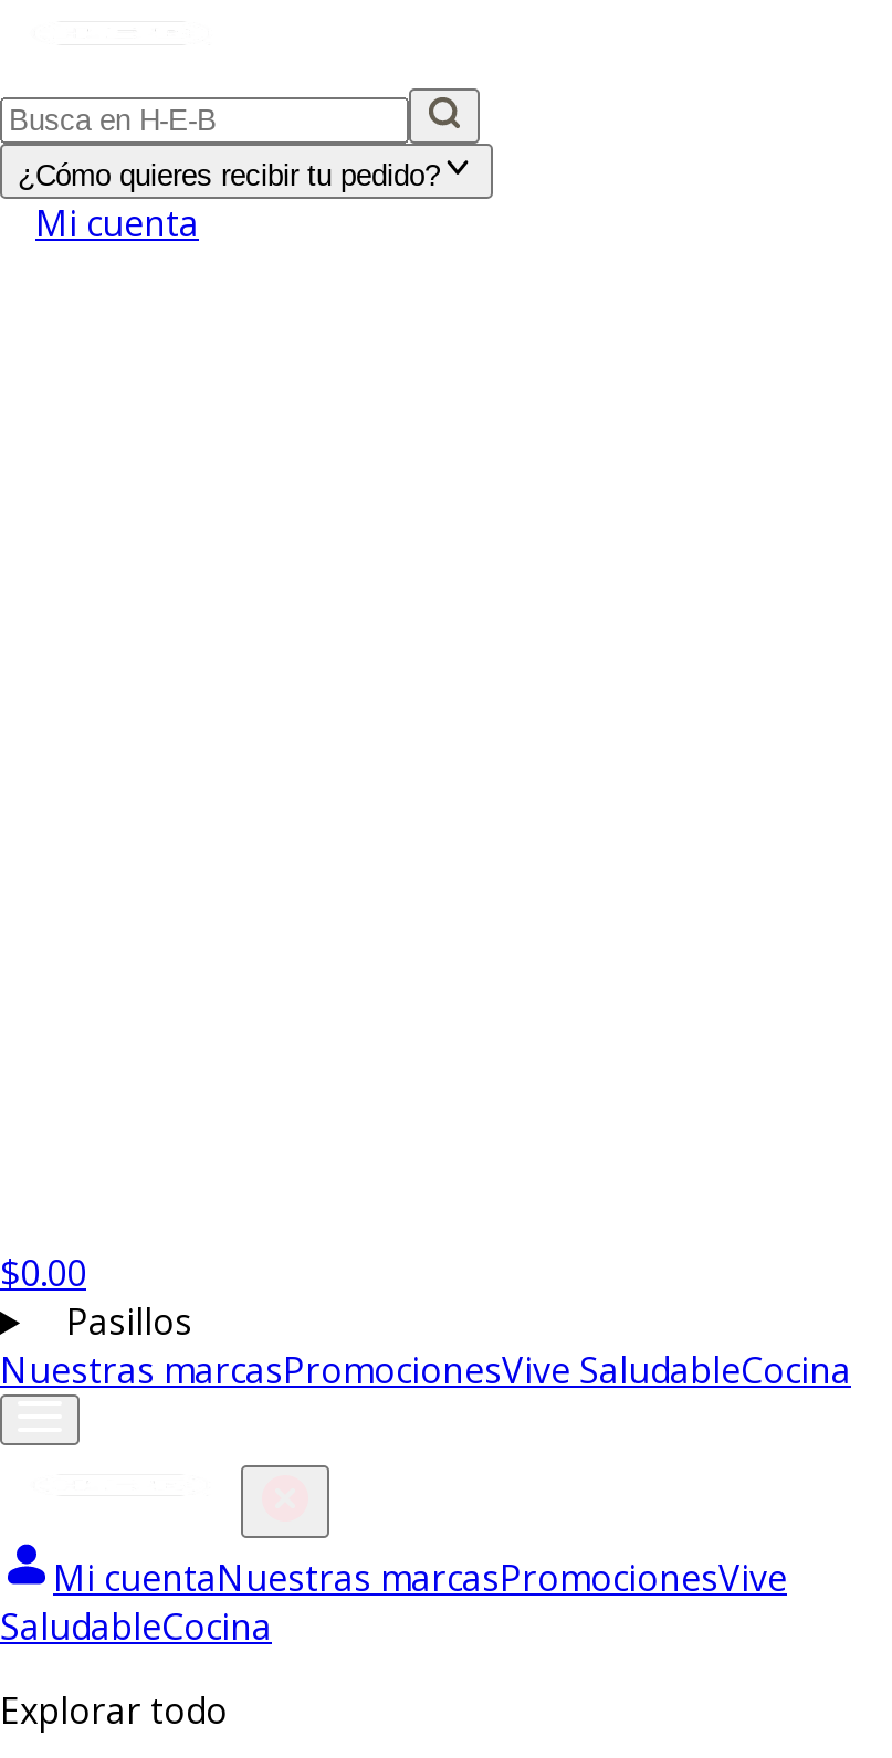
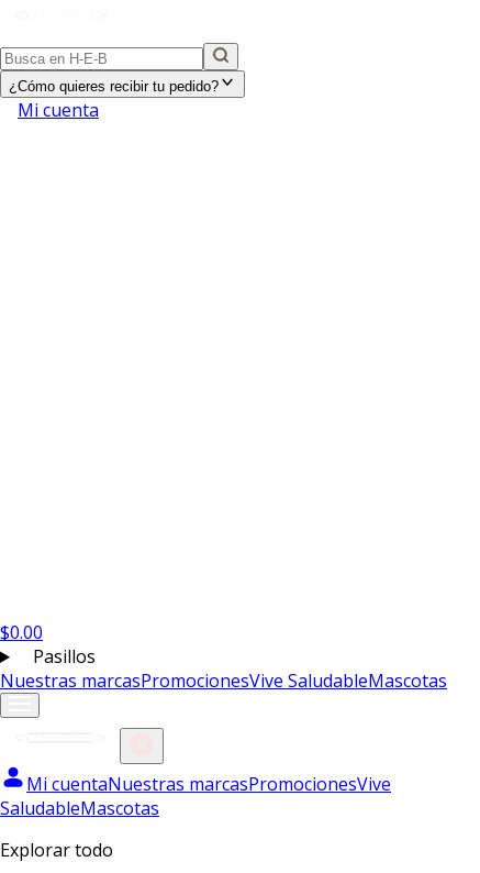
[0,1346,851,1394] Nuestras marcasPromocionesVive SaludableCocina -> [0,668,447,693] Nuestras marcasPromocionesVive SaludableMascotas
[0,1602,272,1651] SaludableCocina -> [0,796,159,820] SaludableMascotas

